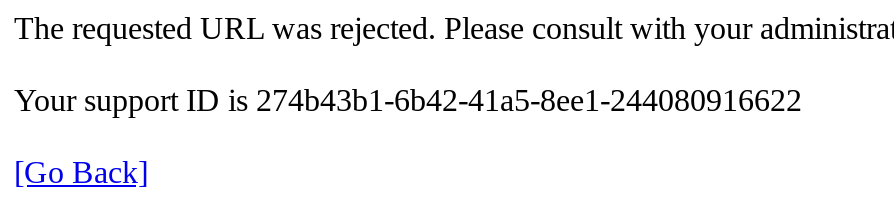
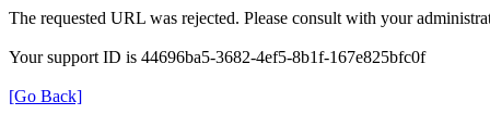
[14,83,802,117] Your support ID is 274b43b1-6b42-41a5-8ee1-244080916622 -> [9,48,425,66] Your support ID is 44696ba5-3682-4ef5-8b1f-167e825bfc0f

